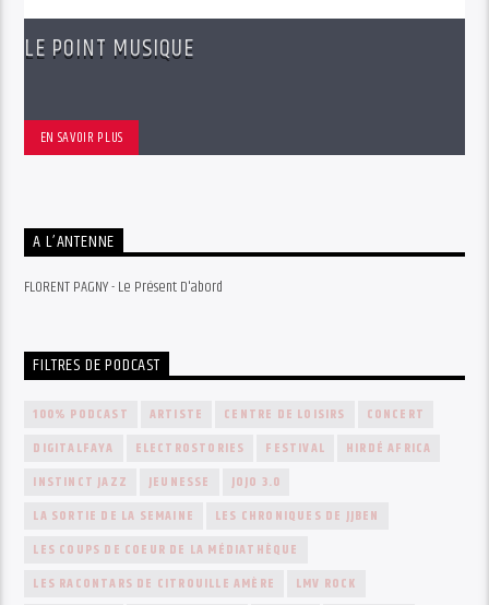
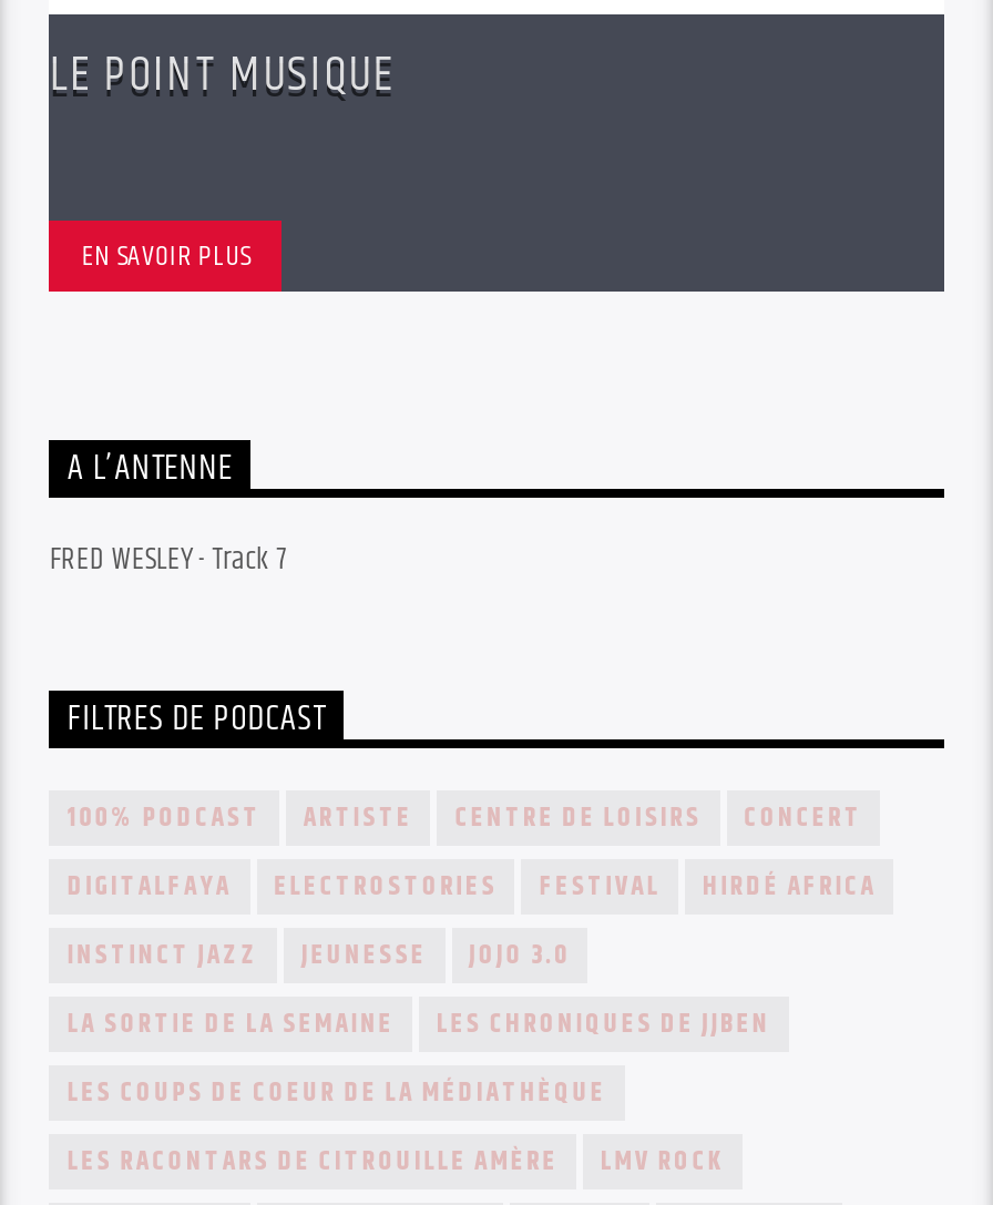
[24,275,223,299] FLORENT PAGNY - Le Présent D'abord -> [50,535,287,584] FRED WESLEY - Track 7

